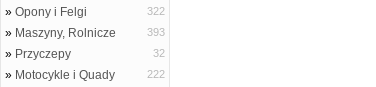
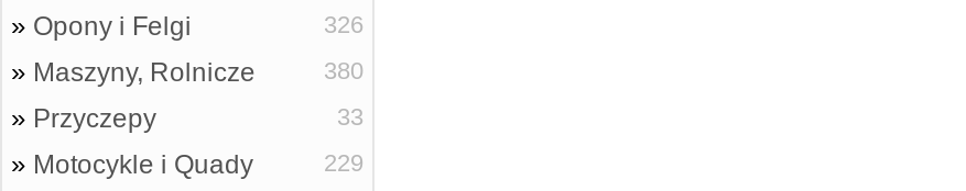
[147,5,165,17] 322 -> [324,11,363,37] 326
[147,26,165,38] 393 -> [324,57,363,83] 380
[153,47,165,59] 32 -> [337,103,363,130] 33
[147,68,165,80] 222 -> [324,149,363,176] 229

